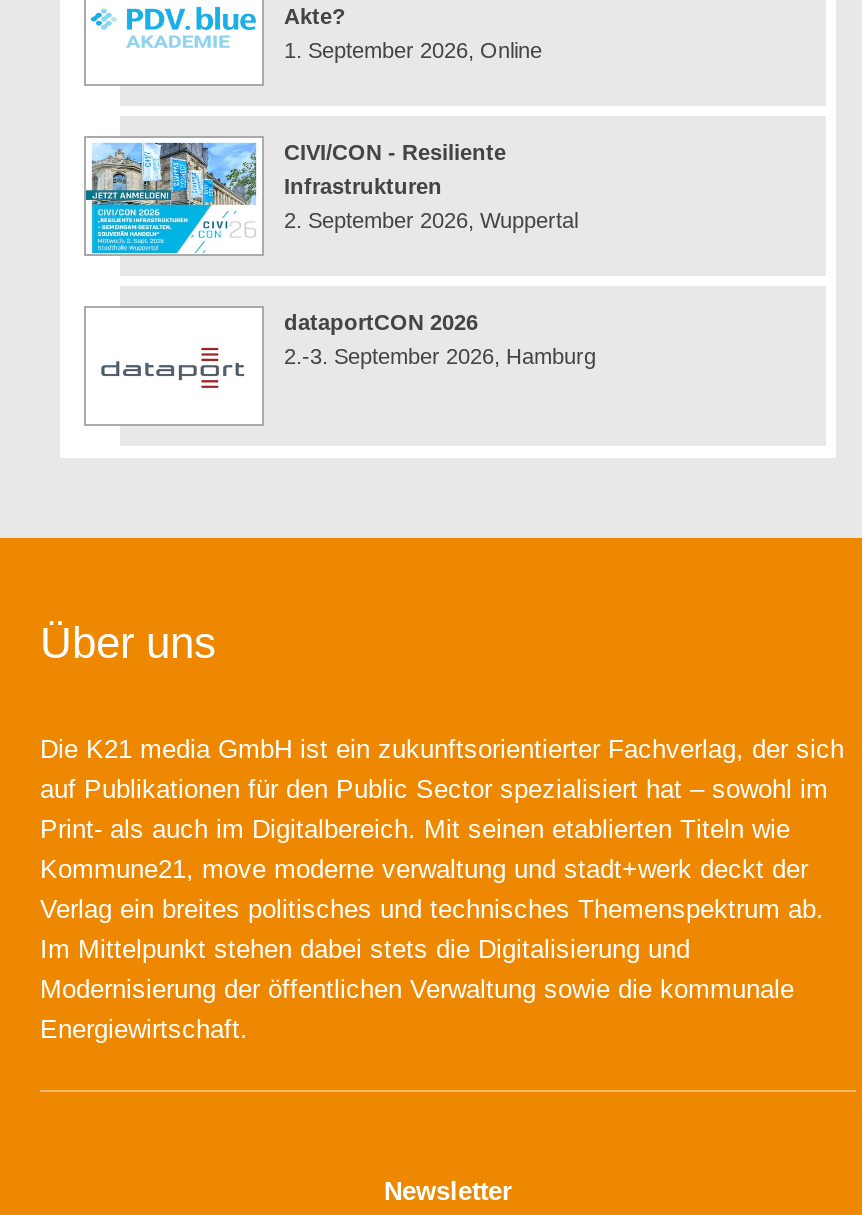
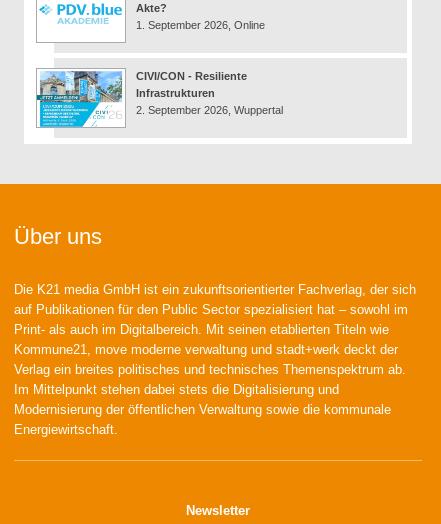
[86,311,596,424] [image] | dataportCON 2026 | 2.-3. September 2026, Hamburg -> none

